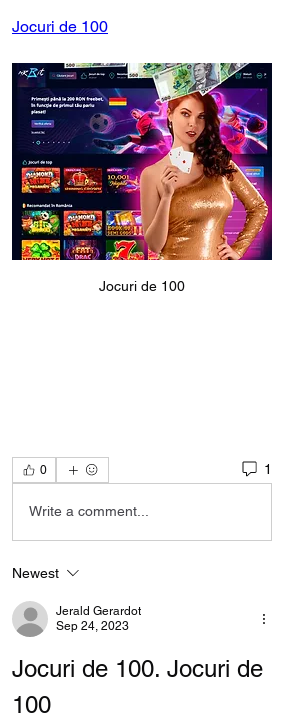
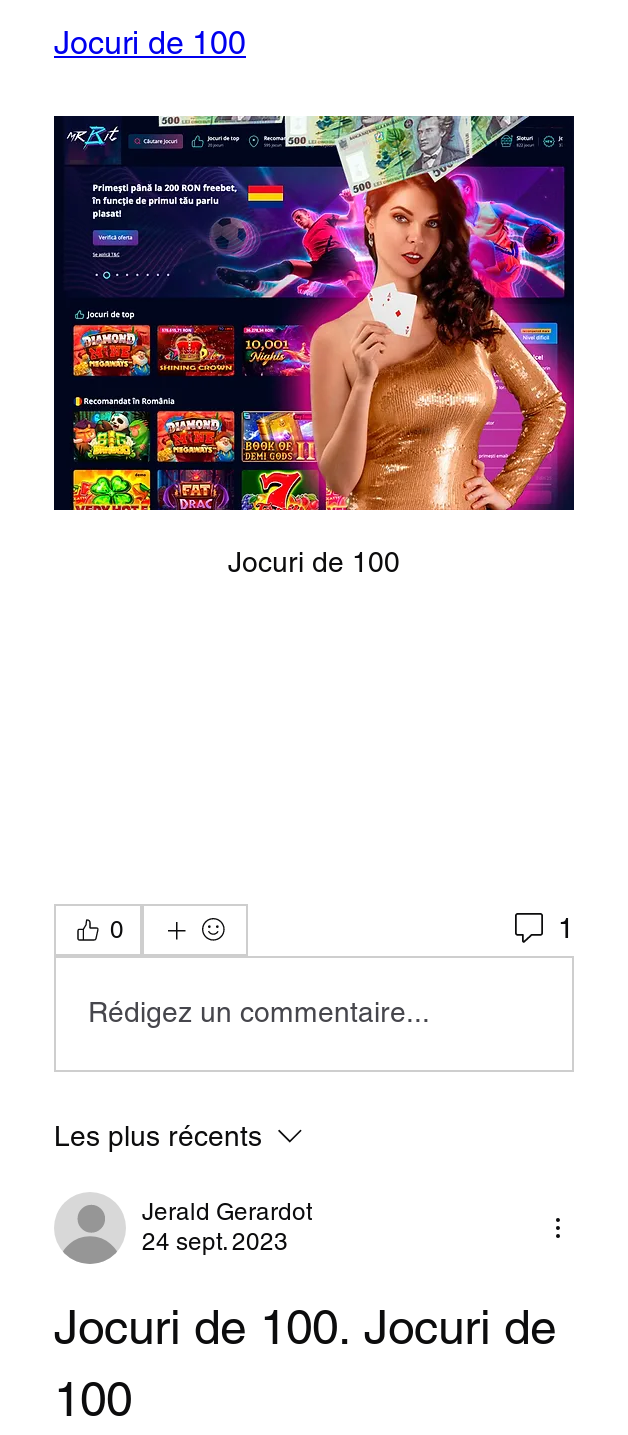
[29,503,149,519] Write a comment... -> [88,996,430,1028] Rédigez un commentaire...
[12,564,59,580] Newest -> [54,1119,262,1151] Les plus récents
[56,618,129,632] Sep 24, 2023 -> [142,1227,288,1255] 24 sept. 2023

